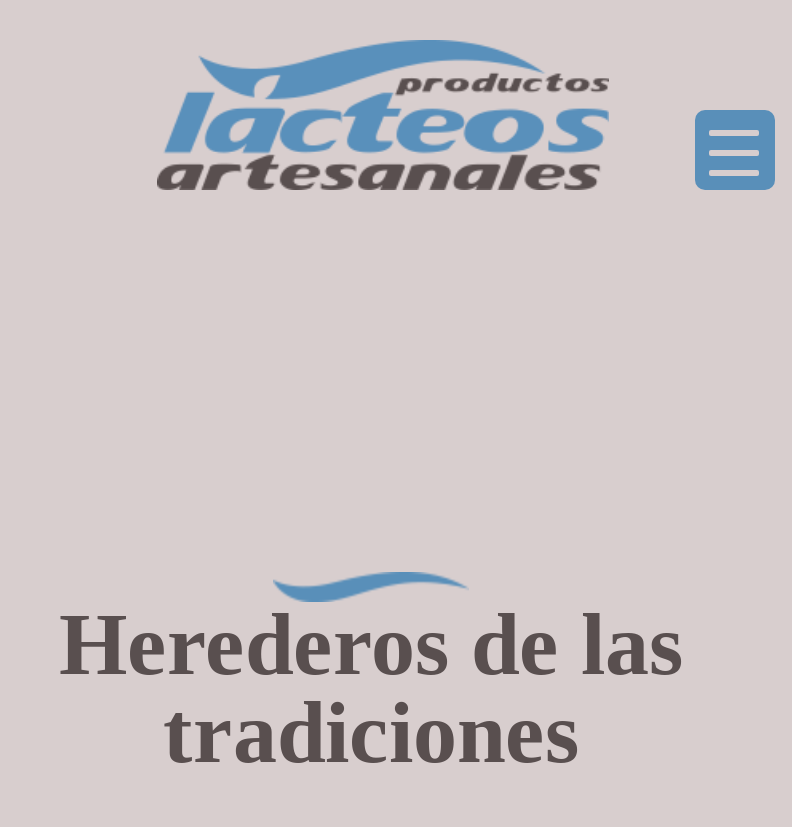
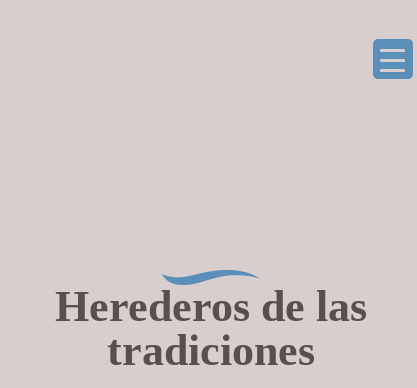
[155,38,611,192] [image] -> none

